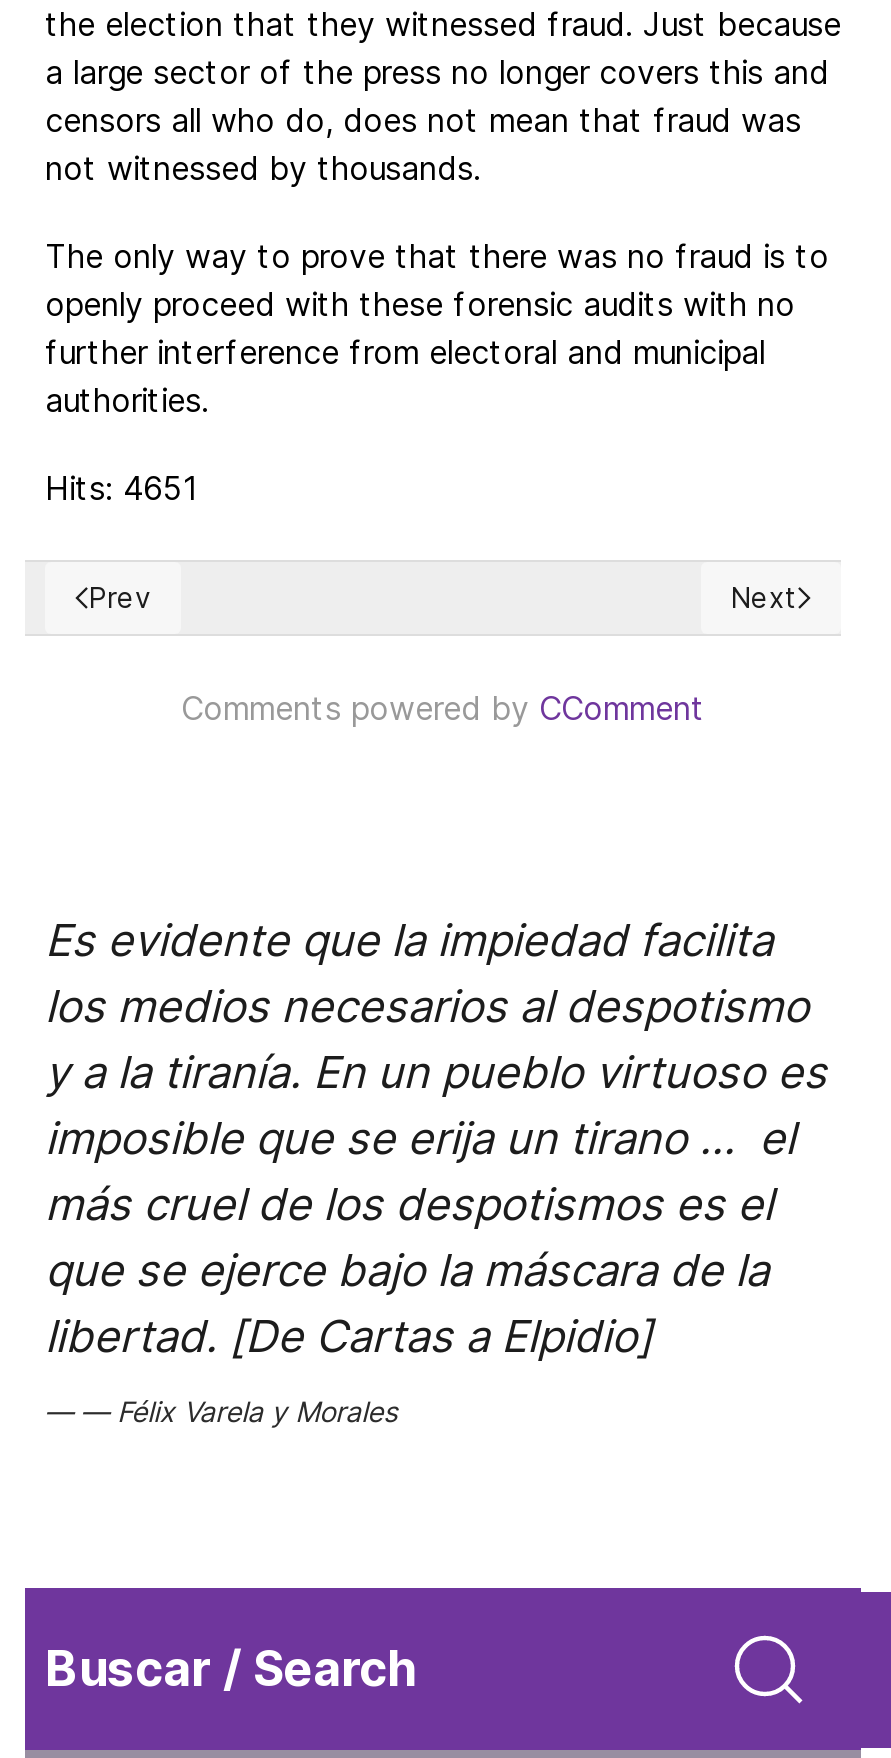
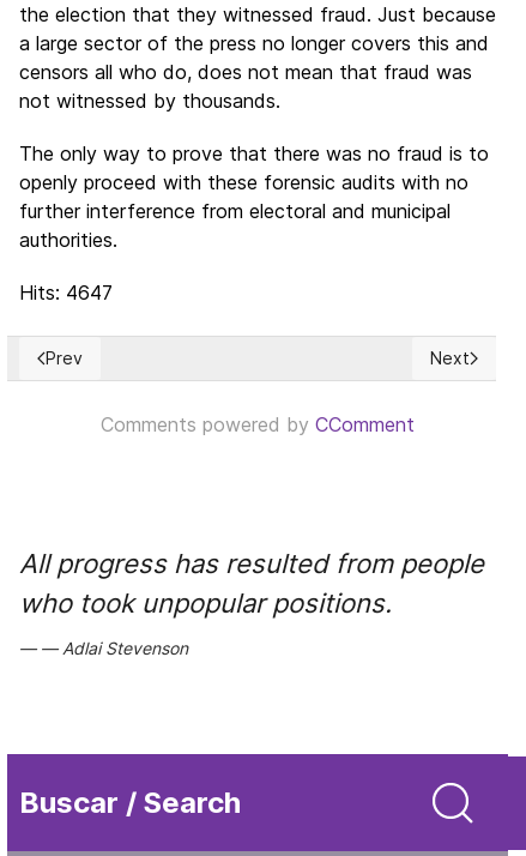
[45,468,197,508] Hits: 4651 -> [19,281,113,305] Hits: 4647
[45,914,827,1362] Es evidente que la impiedad facilita | los medios necesarios al despotismo | y a la tiranía. En un pueblo virtuoso es | imposible que se erija un tirano ... el | más cruel de los despotismos es el | que se ejerce bajo la máscara de la | libertad. [De Cartas a Elpidio] -> [19,548,484,619] All progress has resulted from people | who took unpopular positions.
[117,1394,397,1428] Félix Varela y Morales -> [62,638,188,658] Adlai Stevenson

